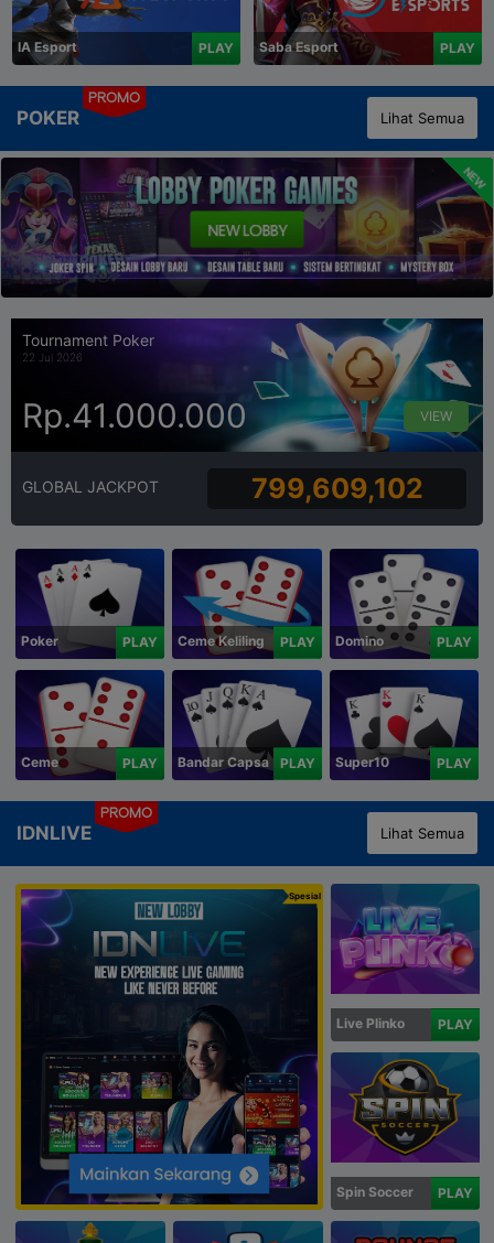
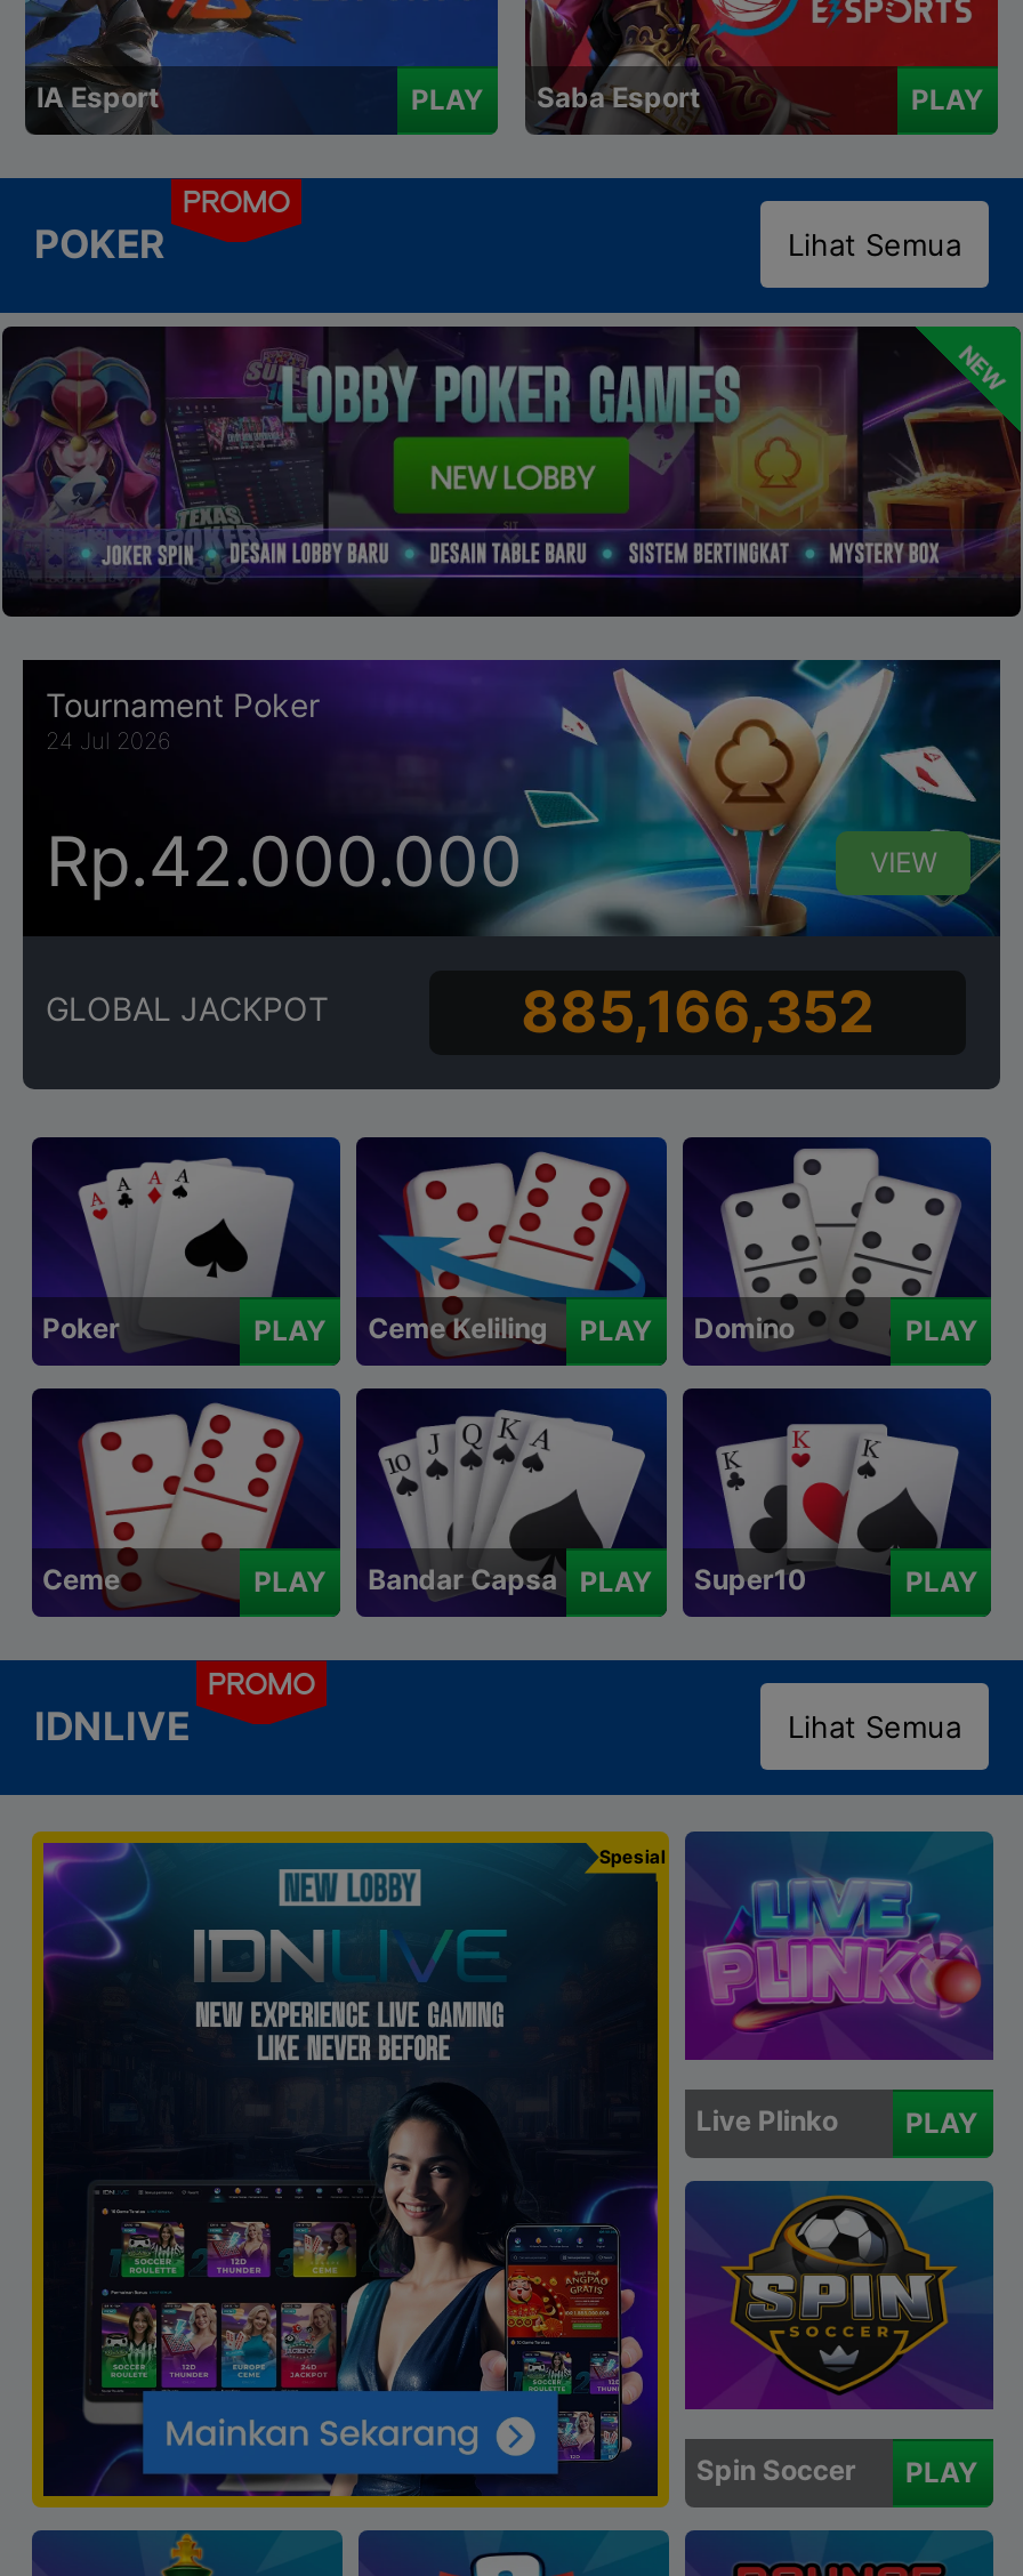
[22,351,83,364] 22 Jul 2026 -> [46,726,171,754] 24 Jul 2026
[22,395,247,435] Rp.41.000.000 -> [46,819,523,902] Rp.42.000.000
[251,472,423,505] 799,609,102 -> [521,978,875,1047] 885,166,352

